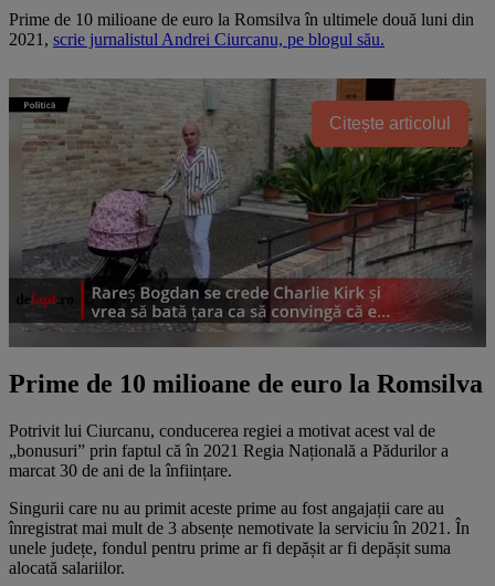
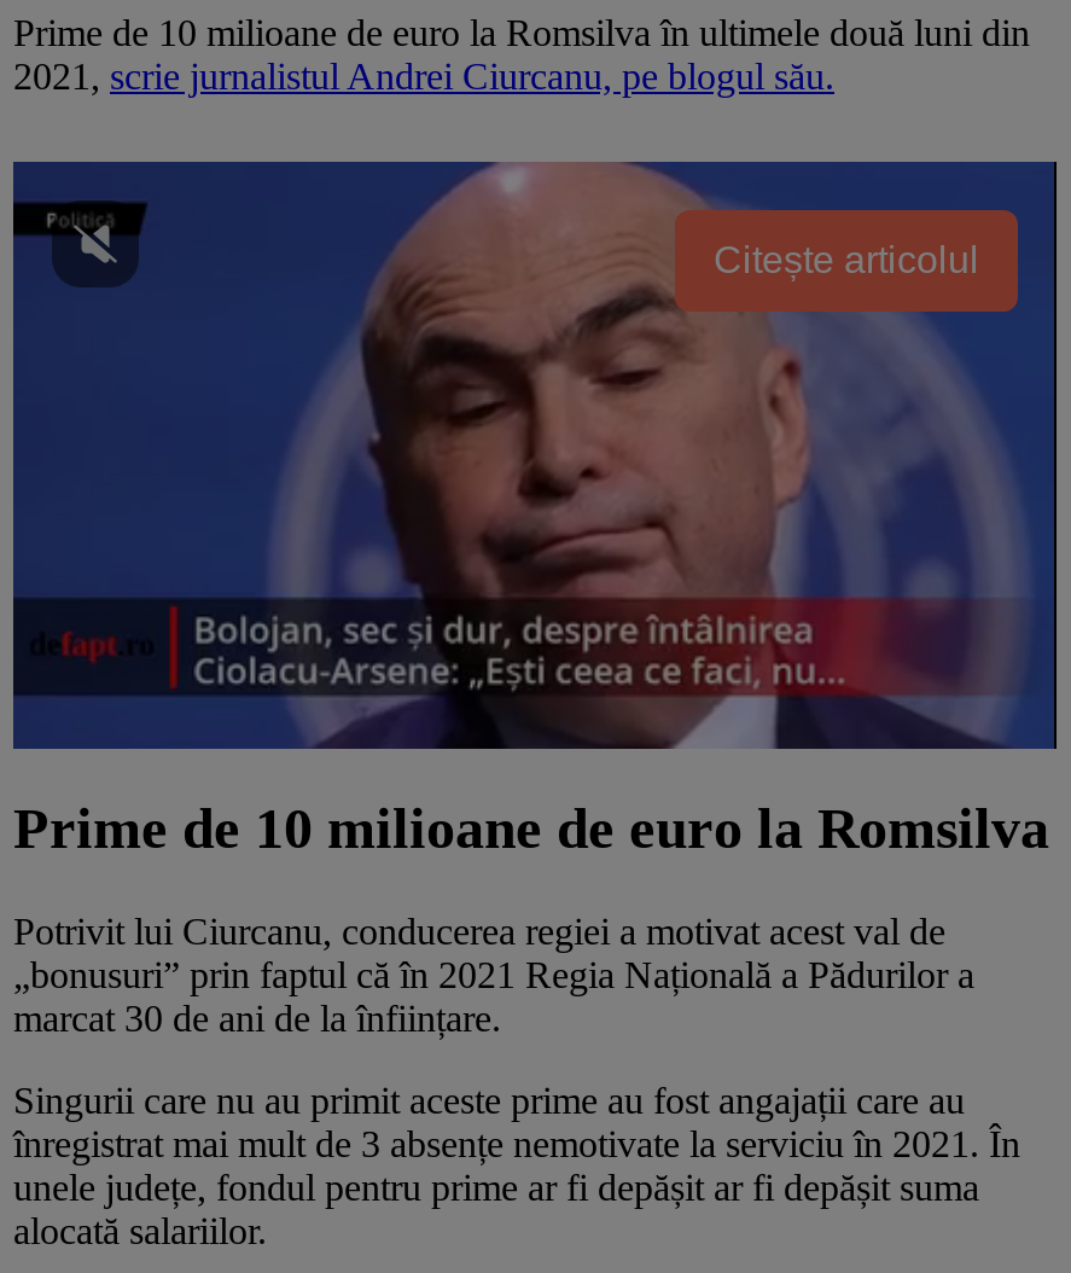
[8,77,487,348] [image] -> [11,159,1059,751] [image]

